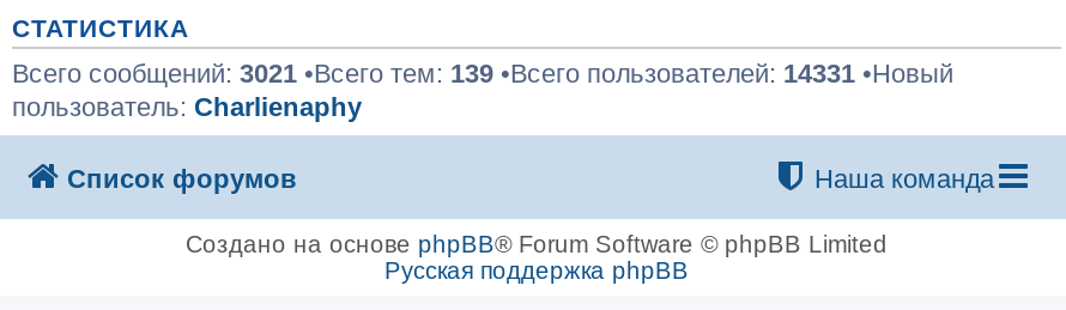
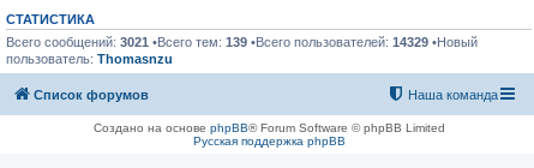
[12,57,953,86] Всего сообщений: 3021 •Всего тем: 139 •Всего пользователей: 14331 •Новый -> [6,34,478,49] Всего сообщений: 3021 •Всего тем: 139 •Всего пользователей: 14329 •Новый
[12,91,362,120] пользователь: Charlienaphy -> [6,51,173,65] пользователь: Thomasnzu

